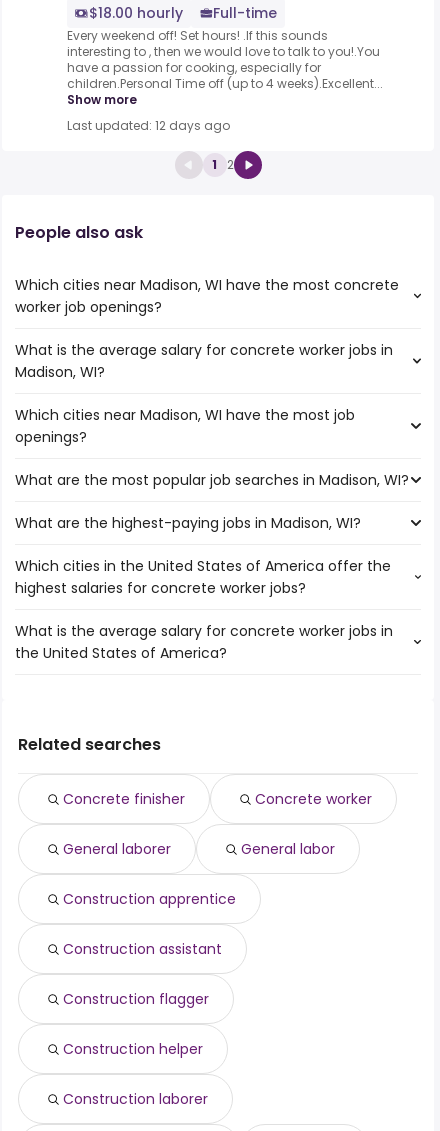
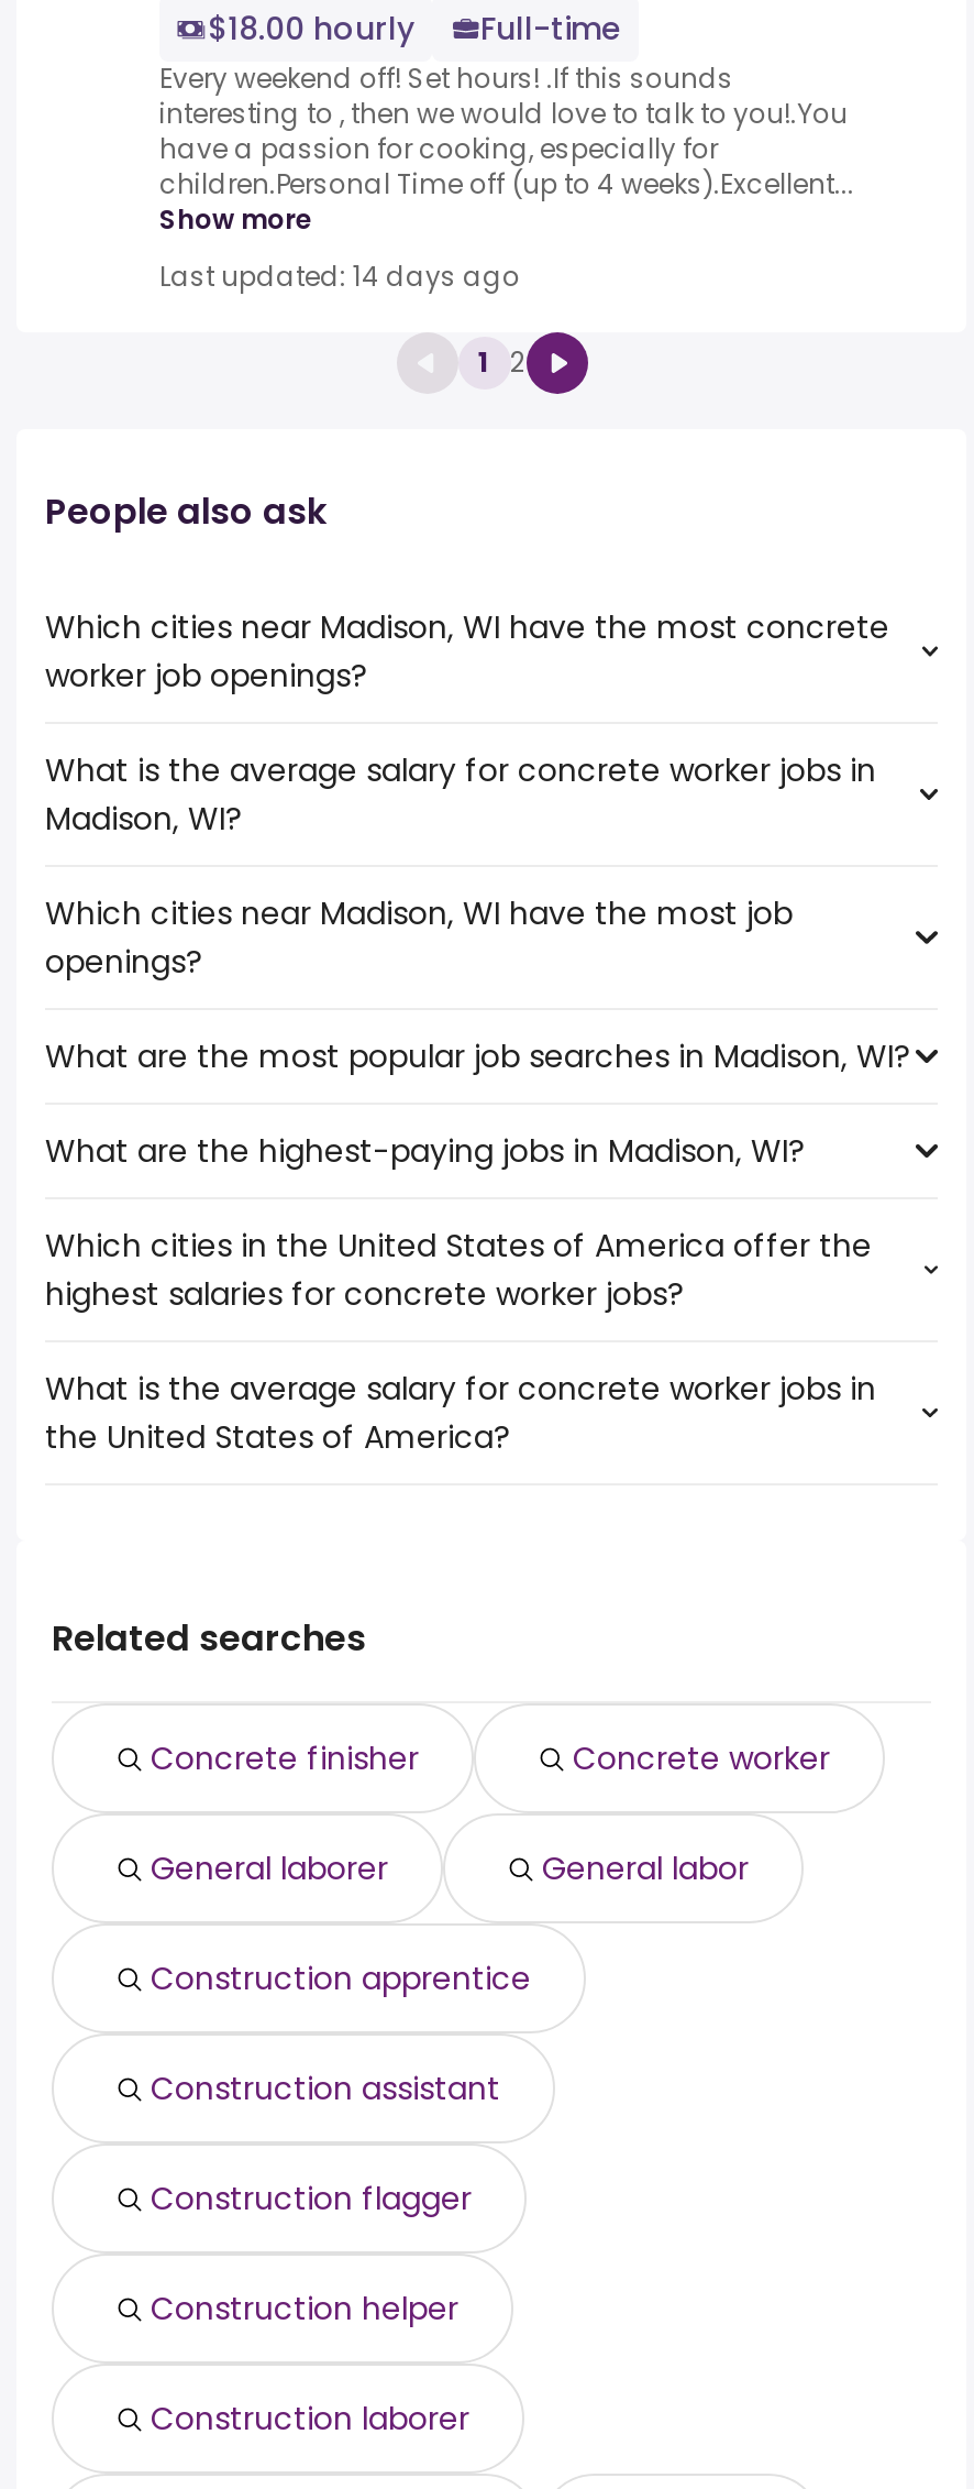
[67,117,230,134] Last updated: 12 days ago -> [159,258,520,295] Last updated: 14 days ago

